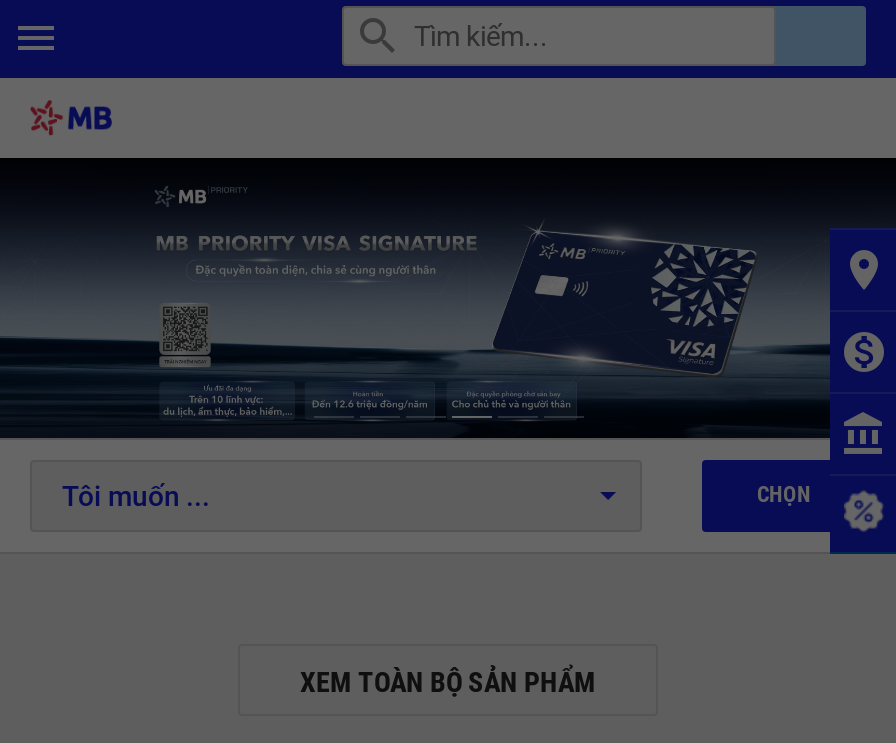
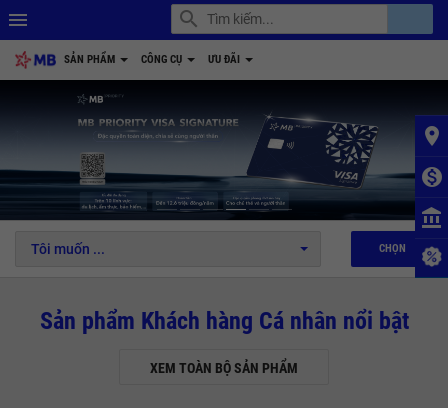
none -> [64,53,243,66] SẢN PHẨM | CÔNG CỤ | ƯU ĐÃI
none -> [39,307,408,335] Sản phẩm Khách hàng Cá nhân nổi bật

